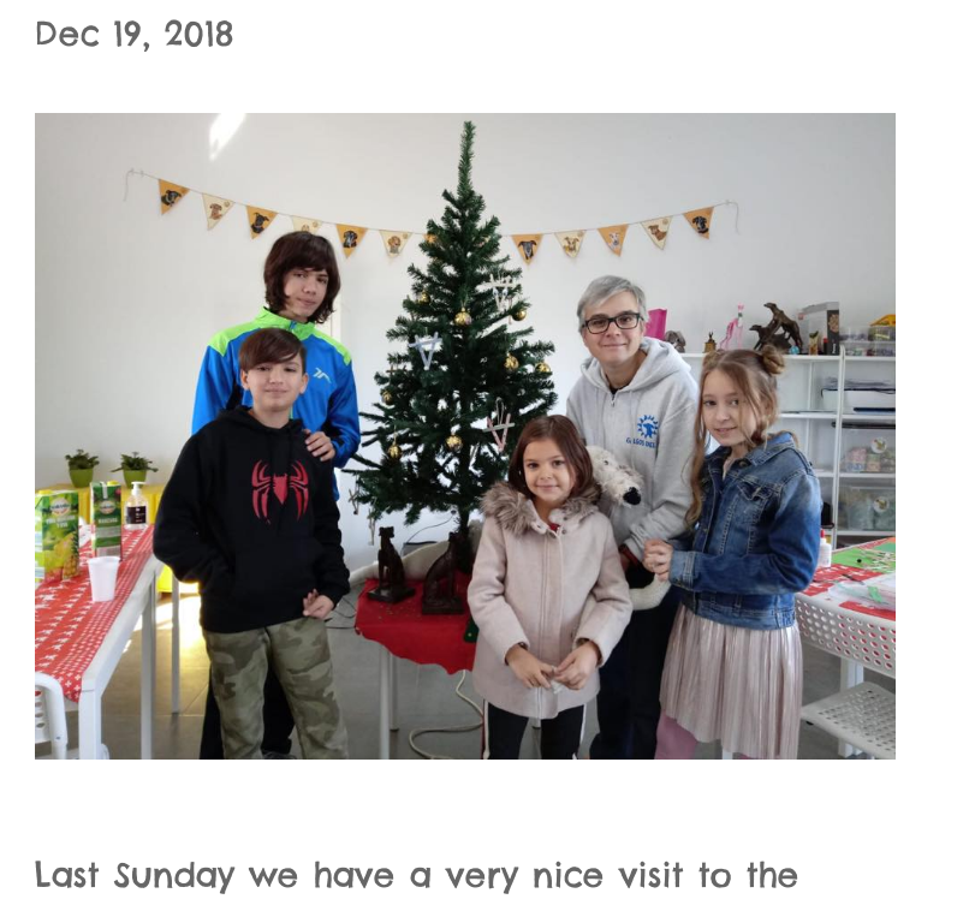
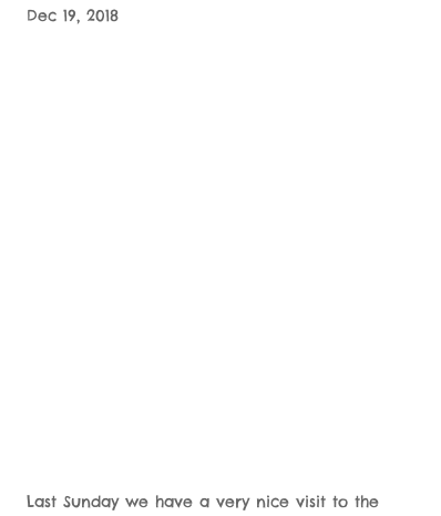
[32,113,898,762] [image] -> none

